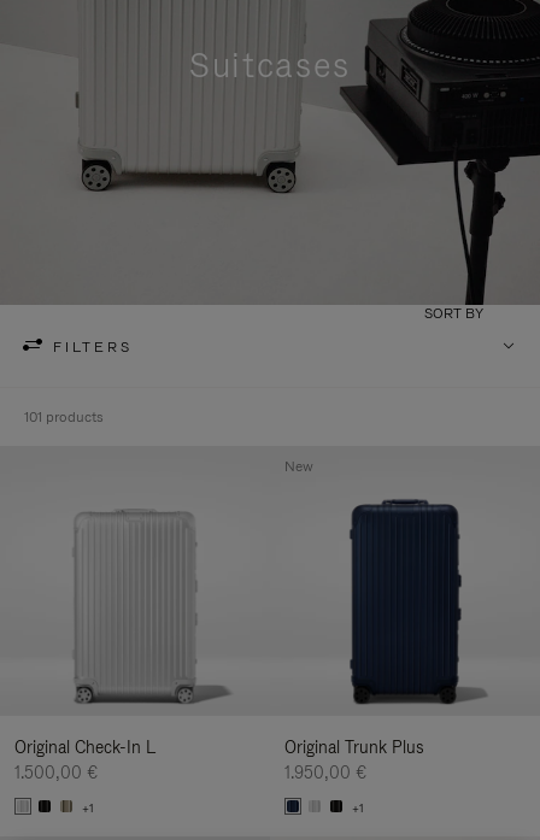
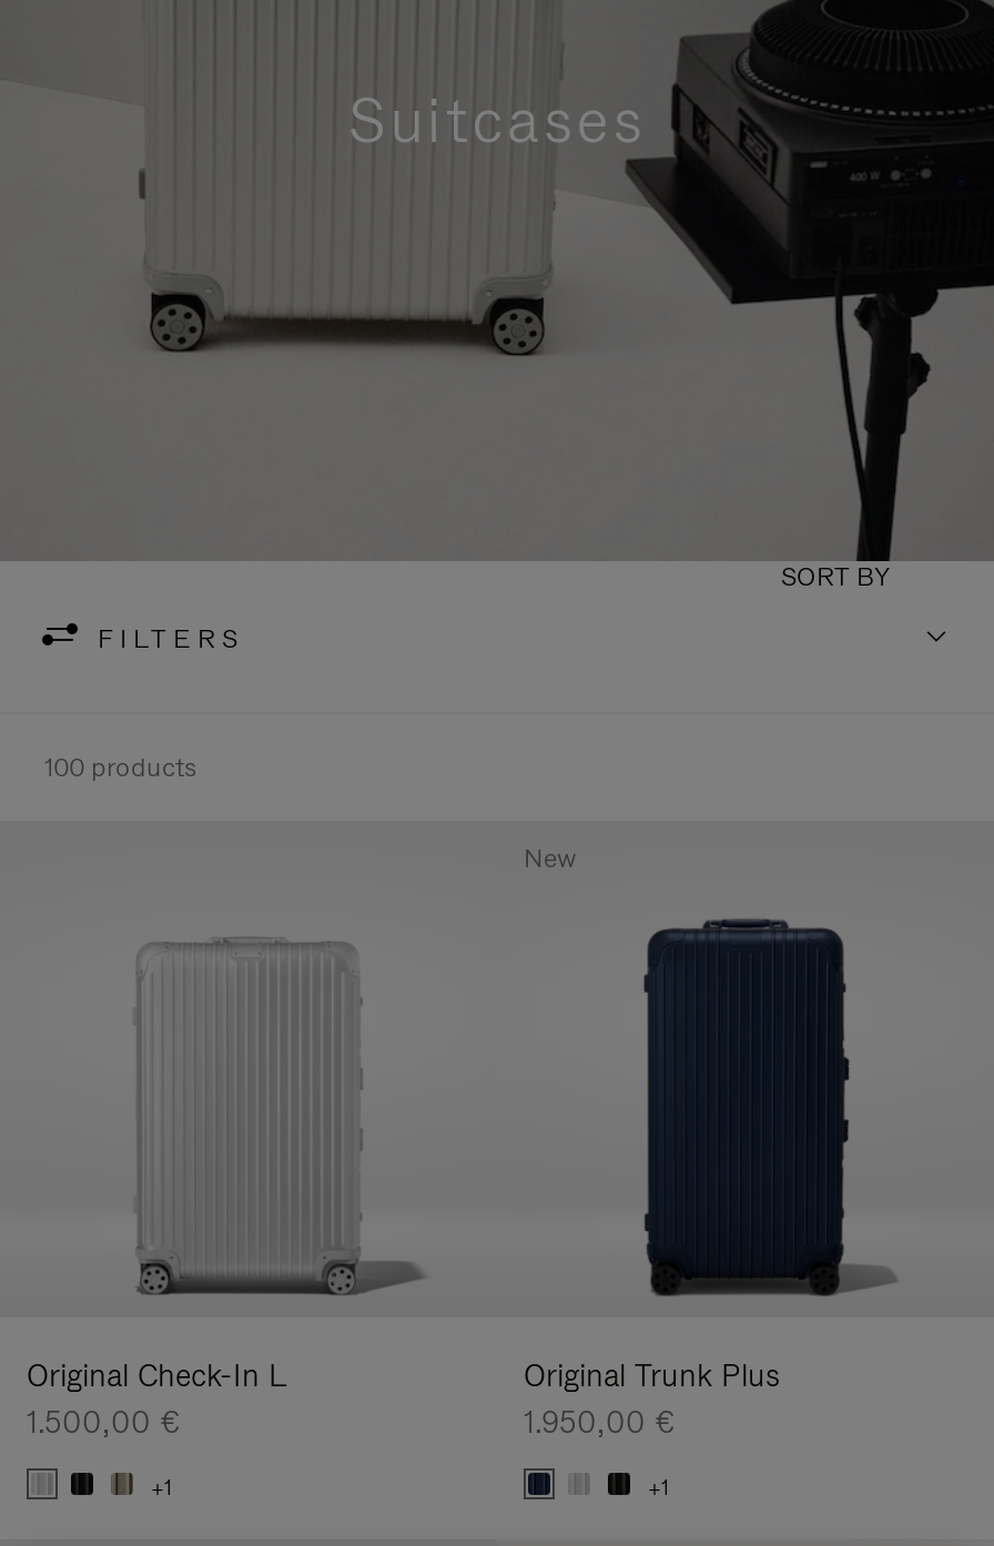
[24,407,104,427] 101 products -> [44,750,197,785] 100 products

